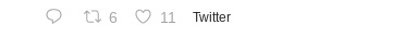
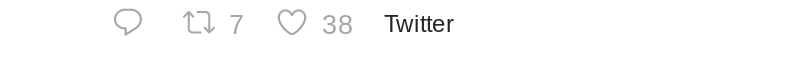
[109,10,176,26] 6 | 11 -> [229,10,354,40] 7 | 38

